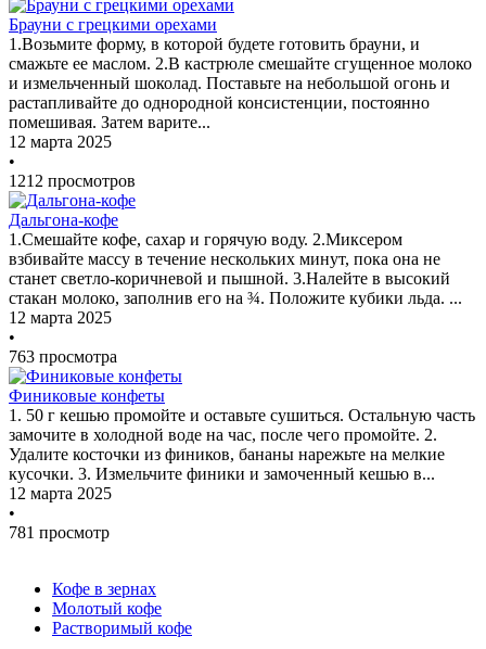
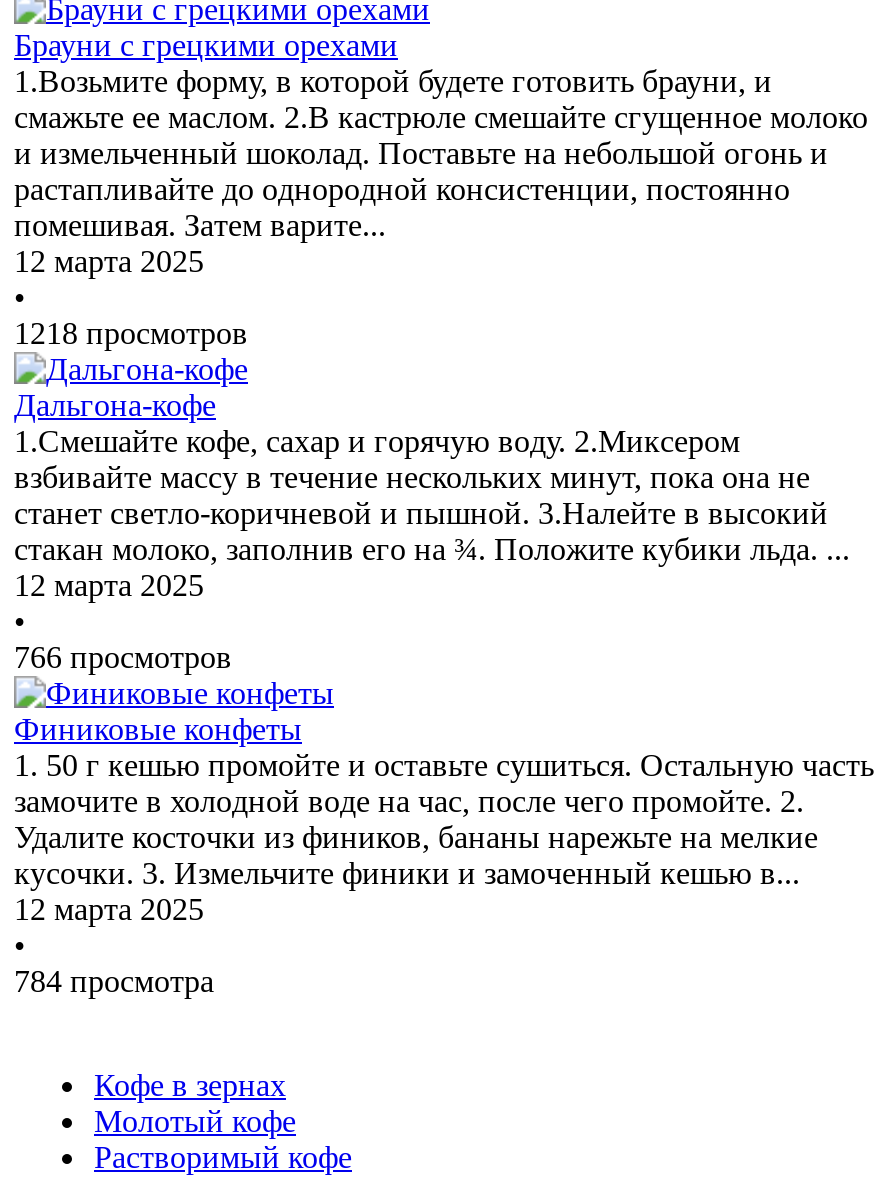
[9,171,136,190] 1212 просмотров -> [14,316,248,350] 1218 просмотров
[9,347,117,366] 763 просмотра -> [14,640,232,674] 766 просмотров
[9,523,110,541] 781 просмотр -> [14,964,214,998] 784 просмотра

